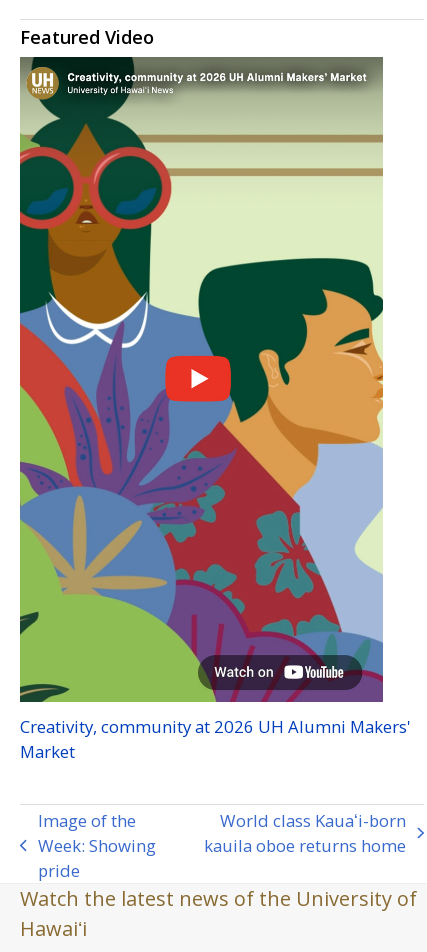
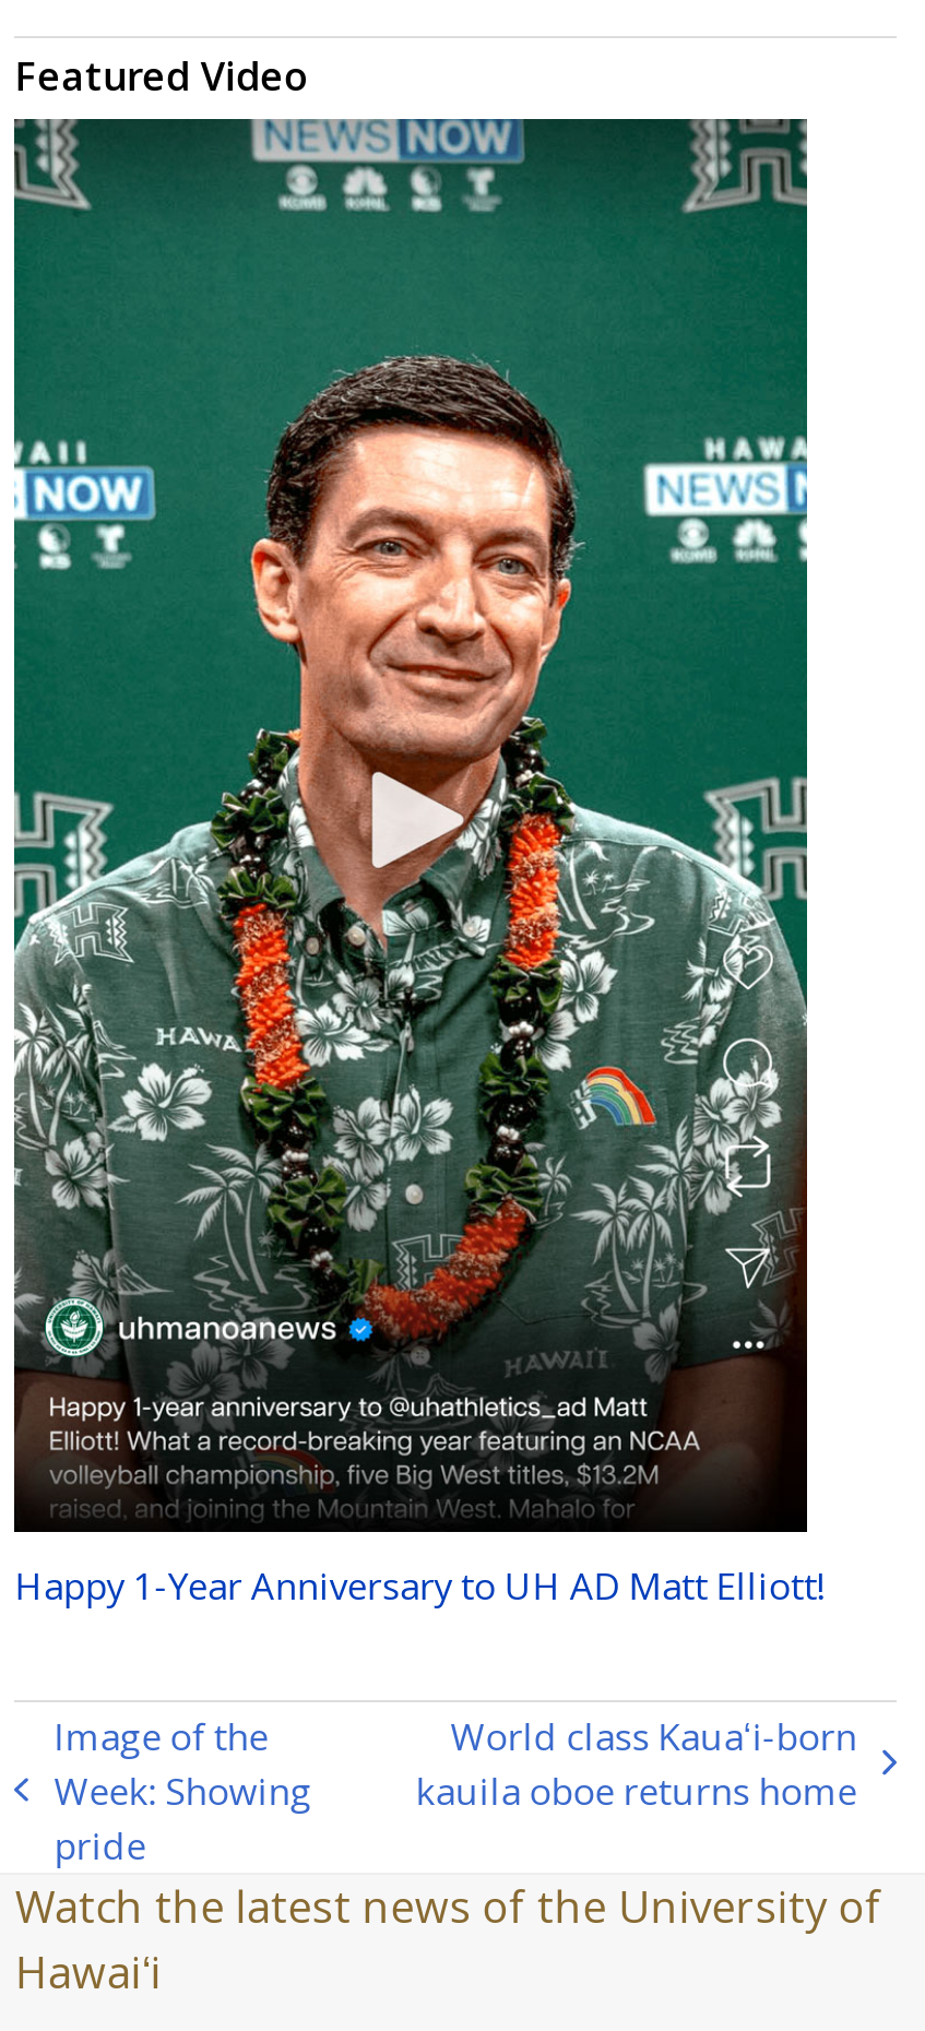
[19,57,411,763] [image] | Creativity, community at 2026 UH Alumni Makers' | Market -> [12,119,825,1610] [image] | Happy 1-Year Anniversary to UH AD Matt Elliott!

